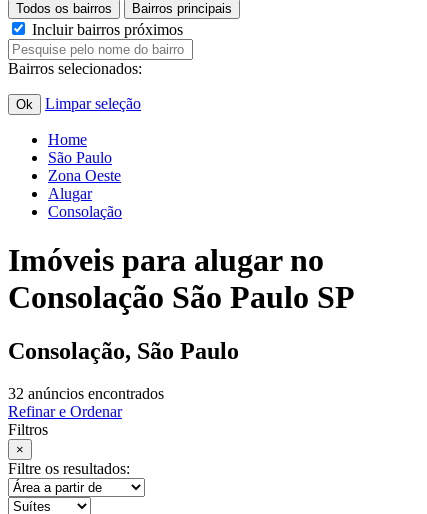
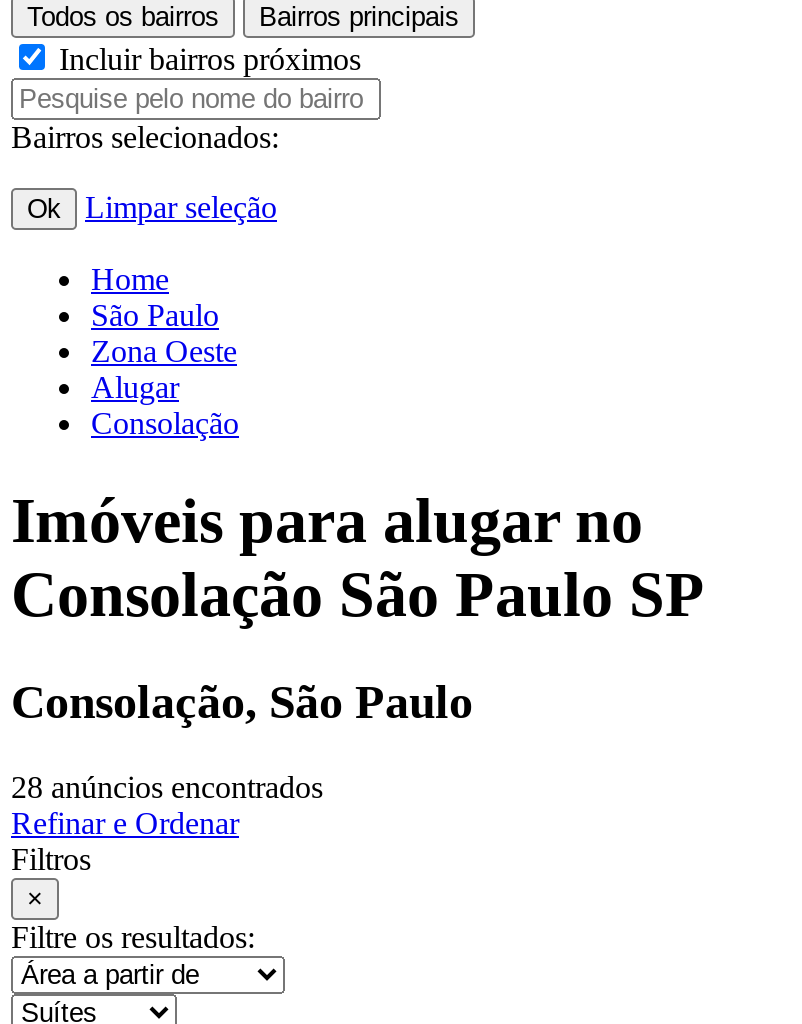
[8,385,164,402] 32 anúncios encontrados -> [11,770,323,804] 28 anúncios encontrados

